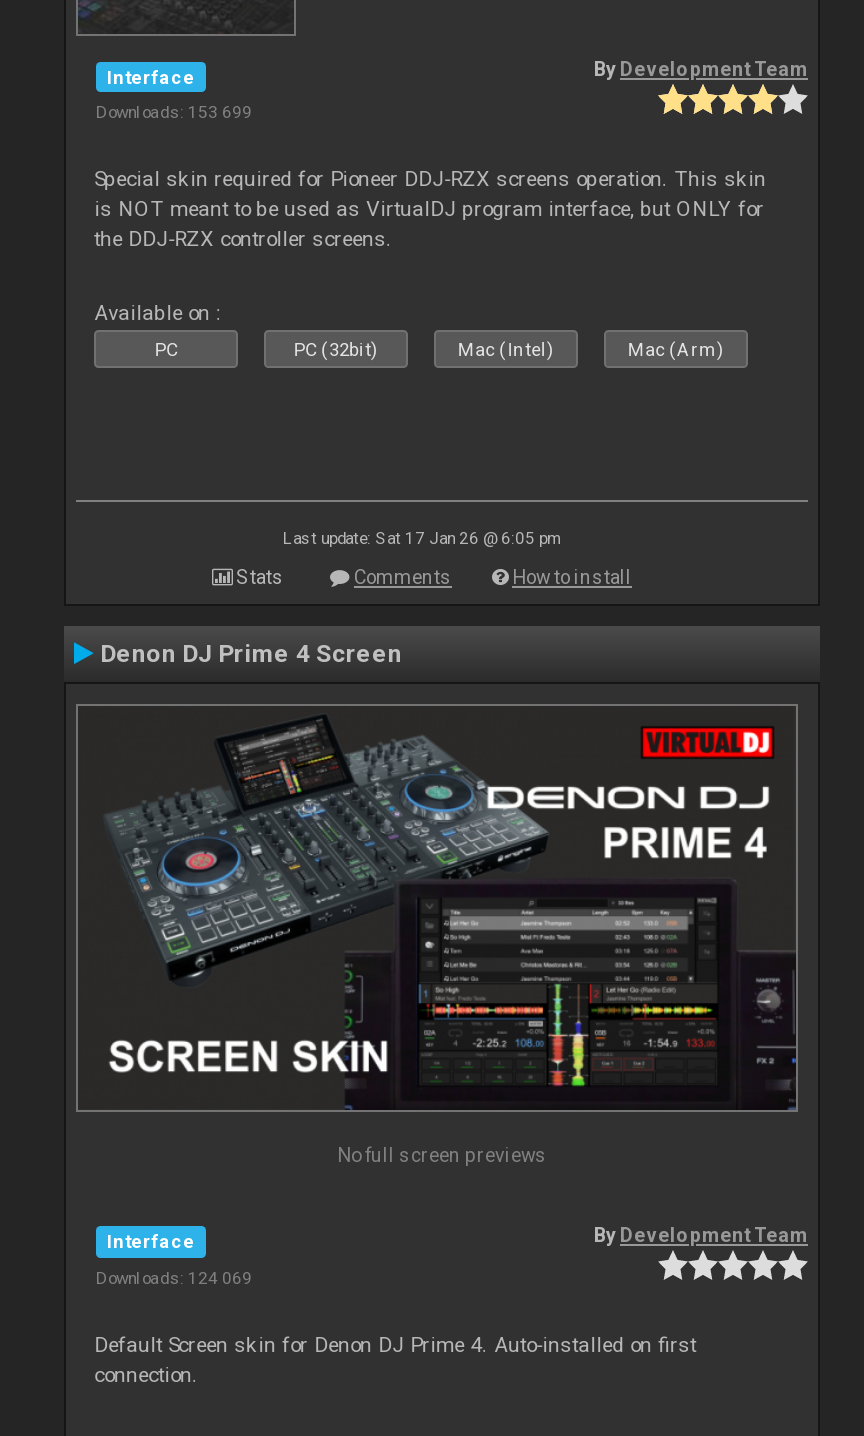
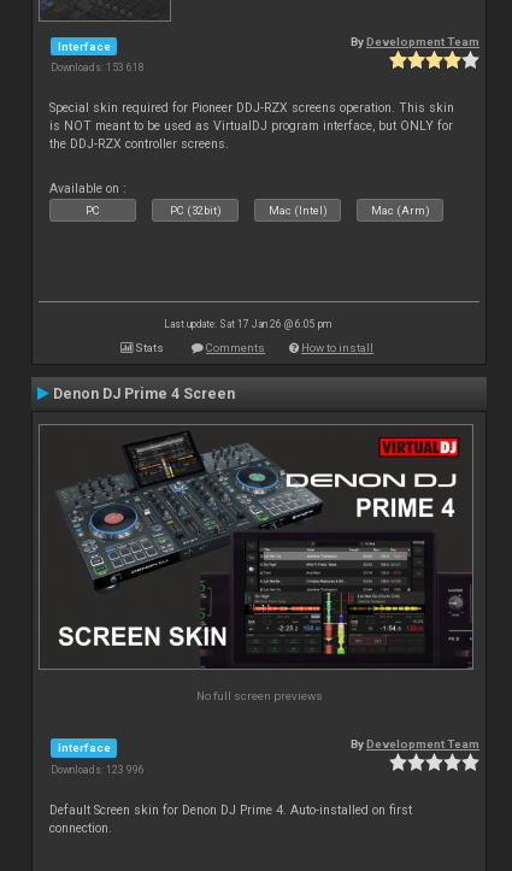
[96,103,252,123] Downloads: 153 699 -> [51,62,145,74] Downloads: 153 618
[96,1267,252,1287] Downloads: 124 069 -> [51,763,145,775] Downloads: 123 996

